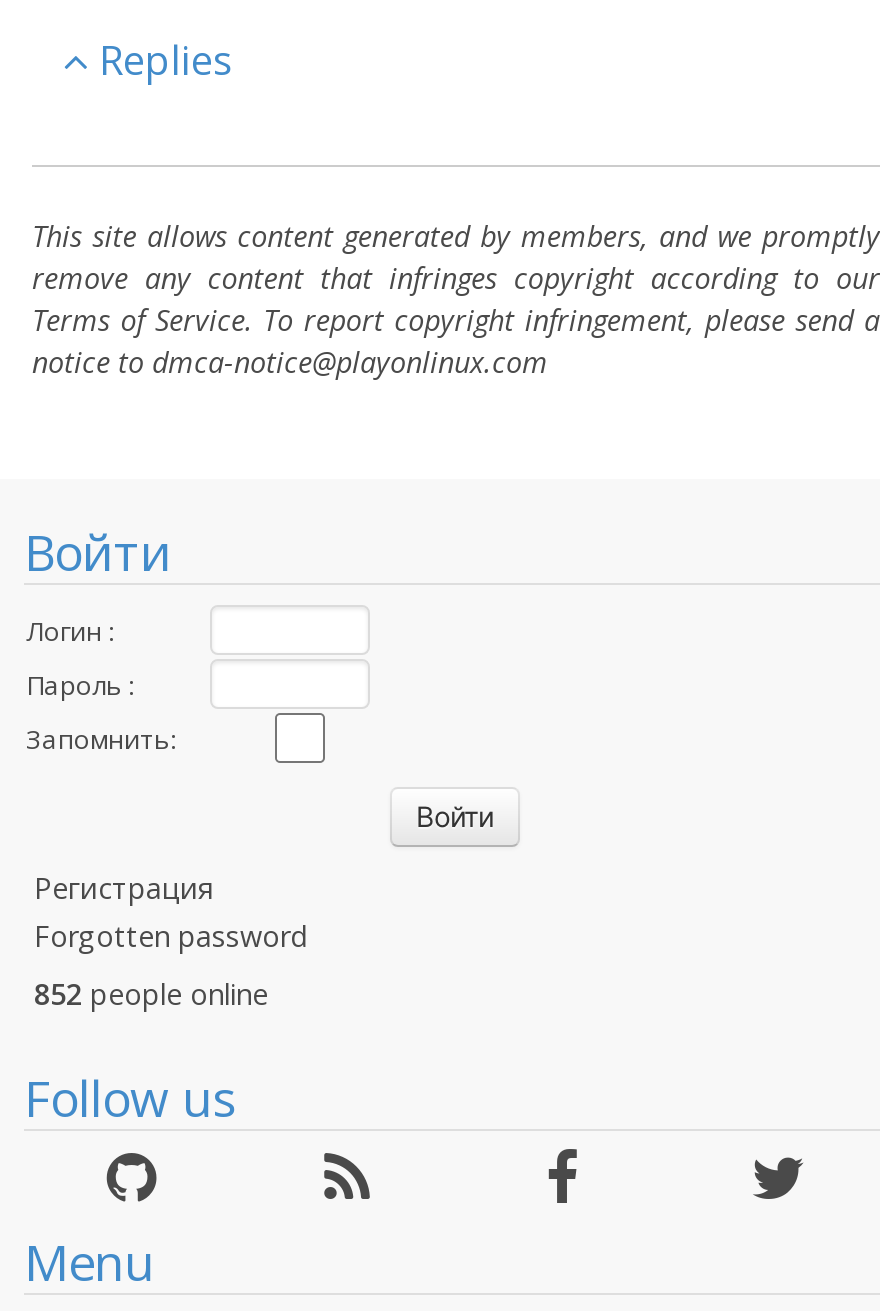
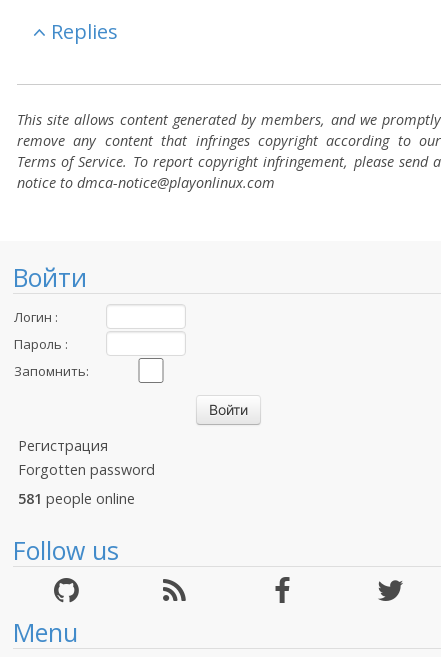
[34,975,268,1013] 852 people online -> [18,489,135,508] 581 people online

